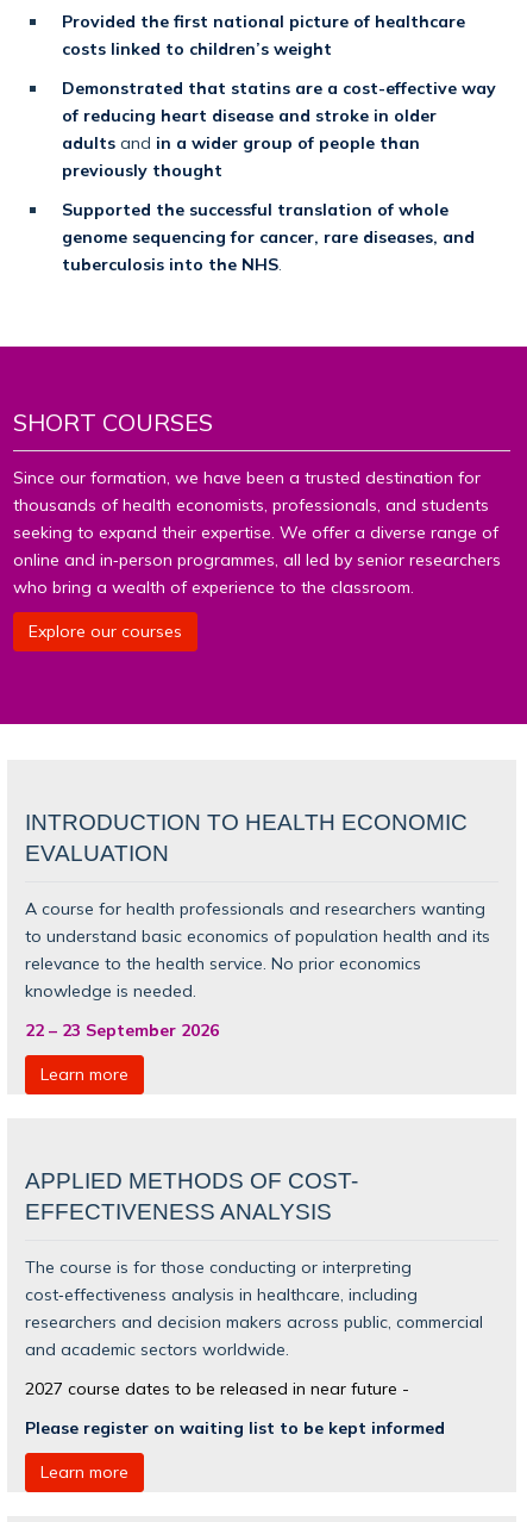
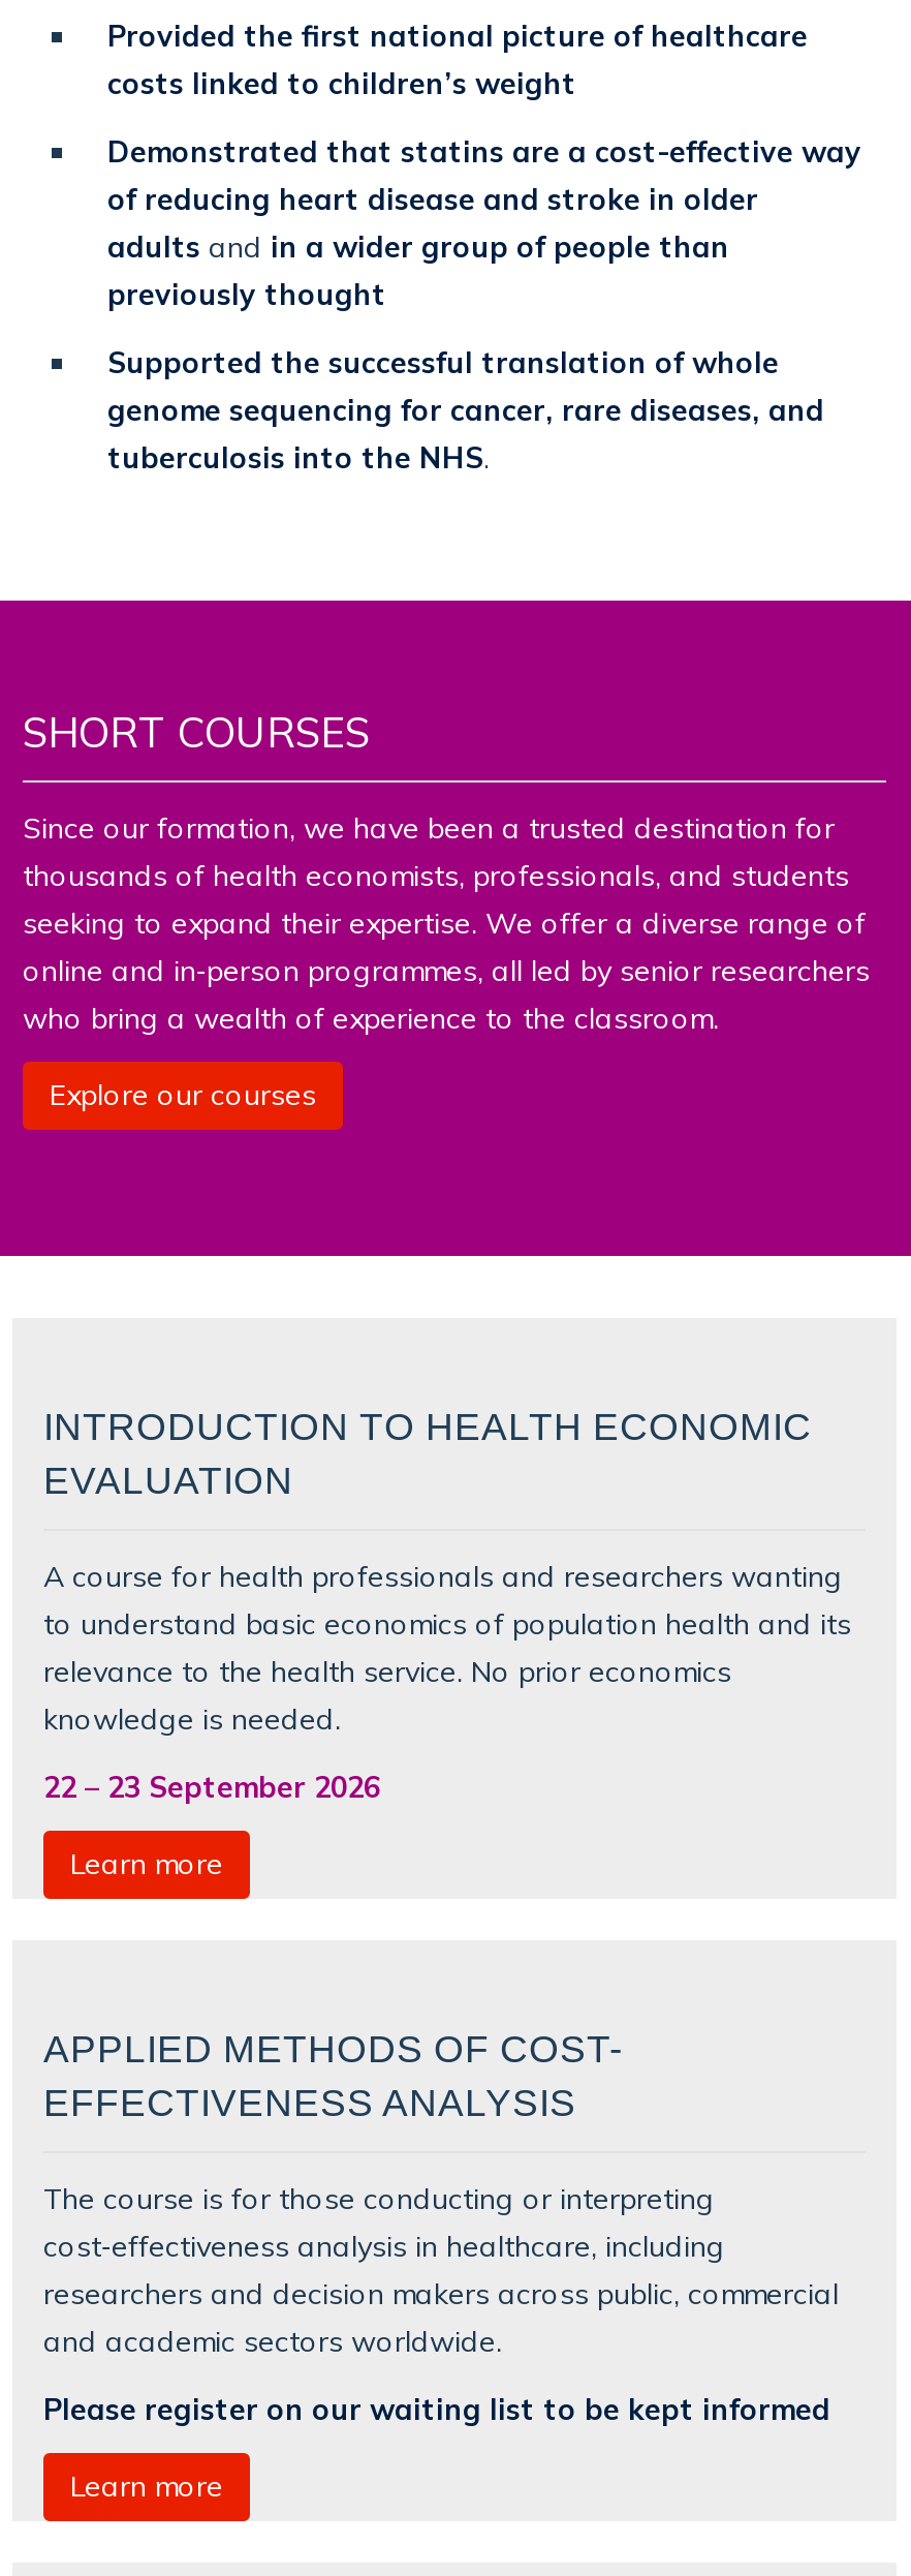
[25,1377,445,1437] 2027 course dates to be released in near future - | Please register on waiting list to be kept informed -> [43,2390,830,2425] Please register on our waiting list to be kept informed

